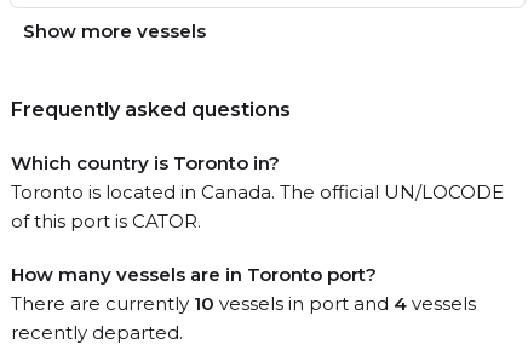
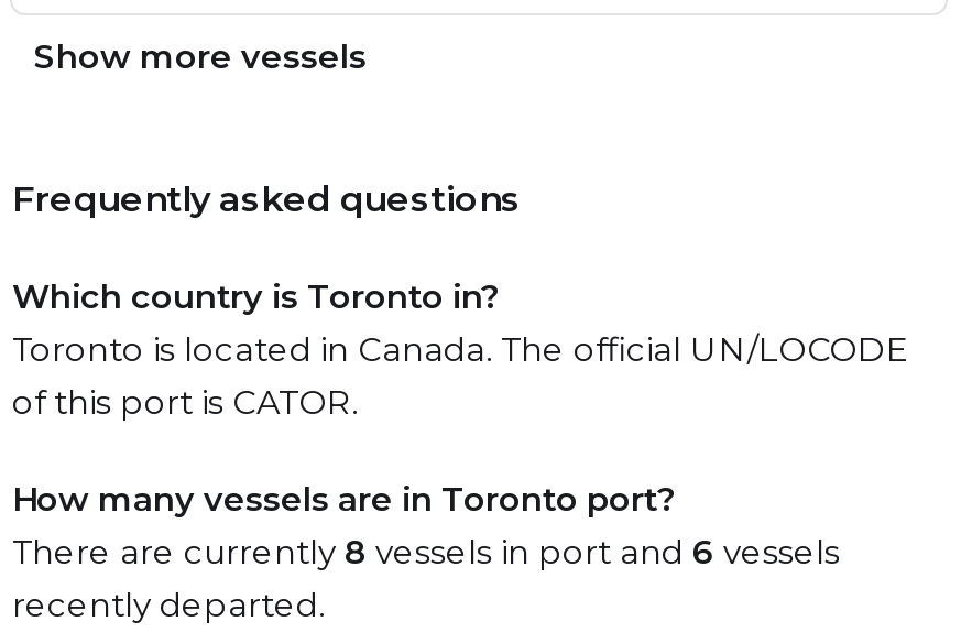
[11,292,476,315] There are currently 10 vessels in port and 4 vessels -> [12,531,840,573] There are currently 8 vessels in port and 6 vessels

